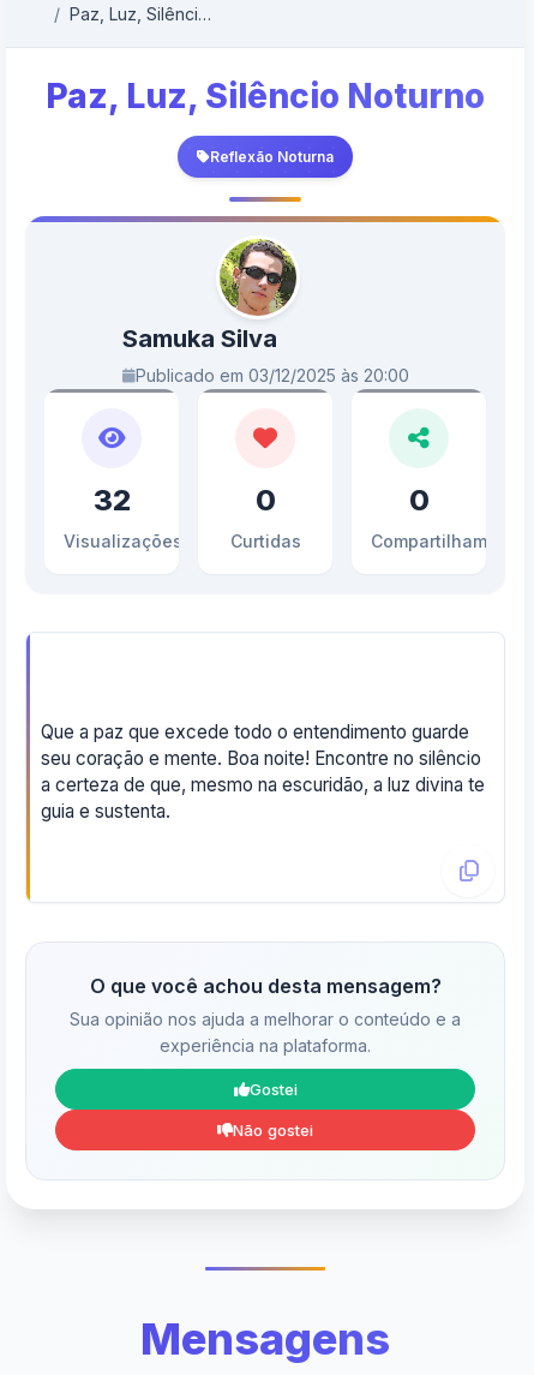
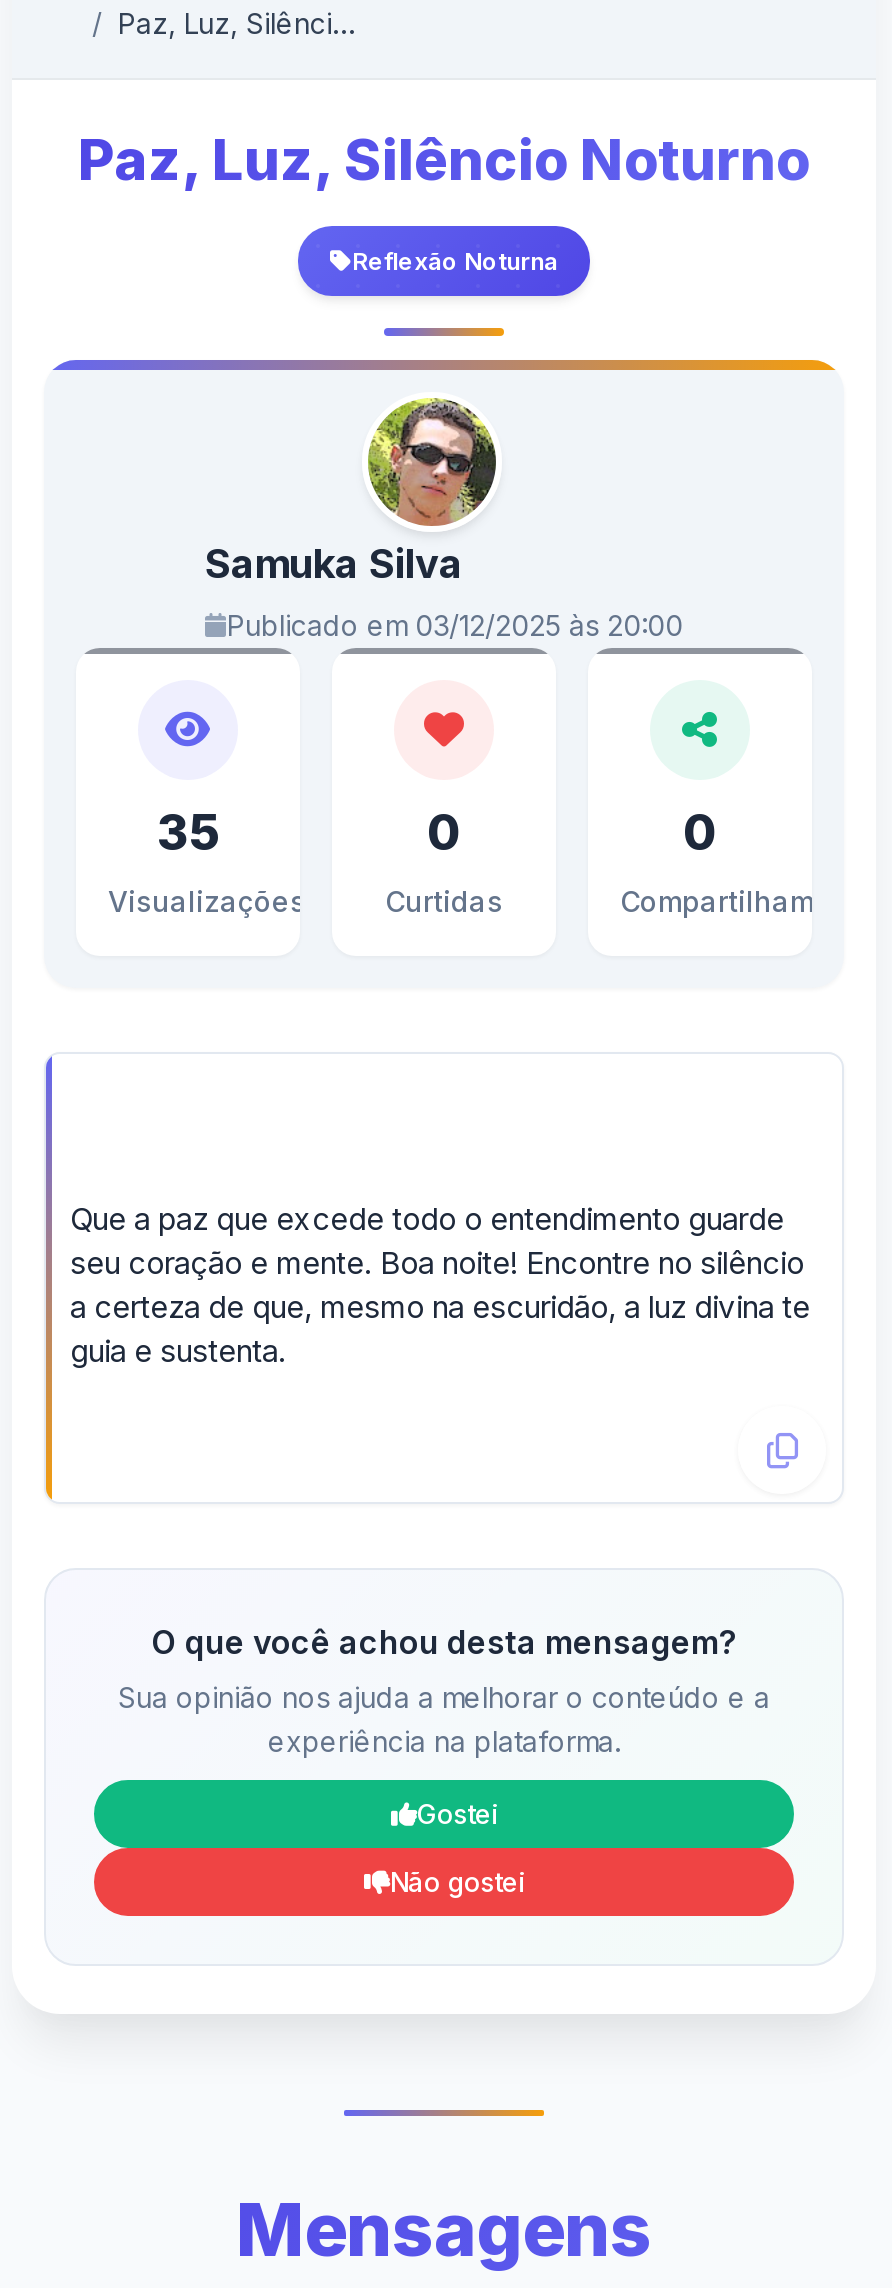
[93,483,130,518] 32 -> [157,805,219,863] 35

